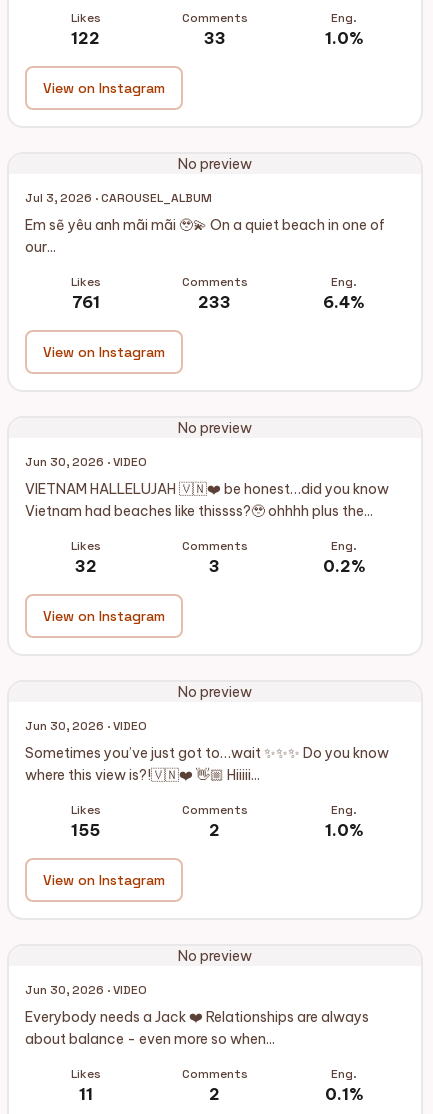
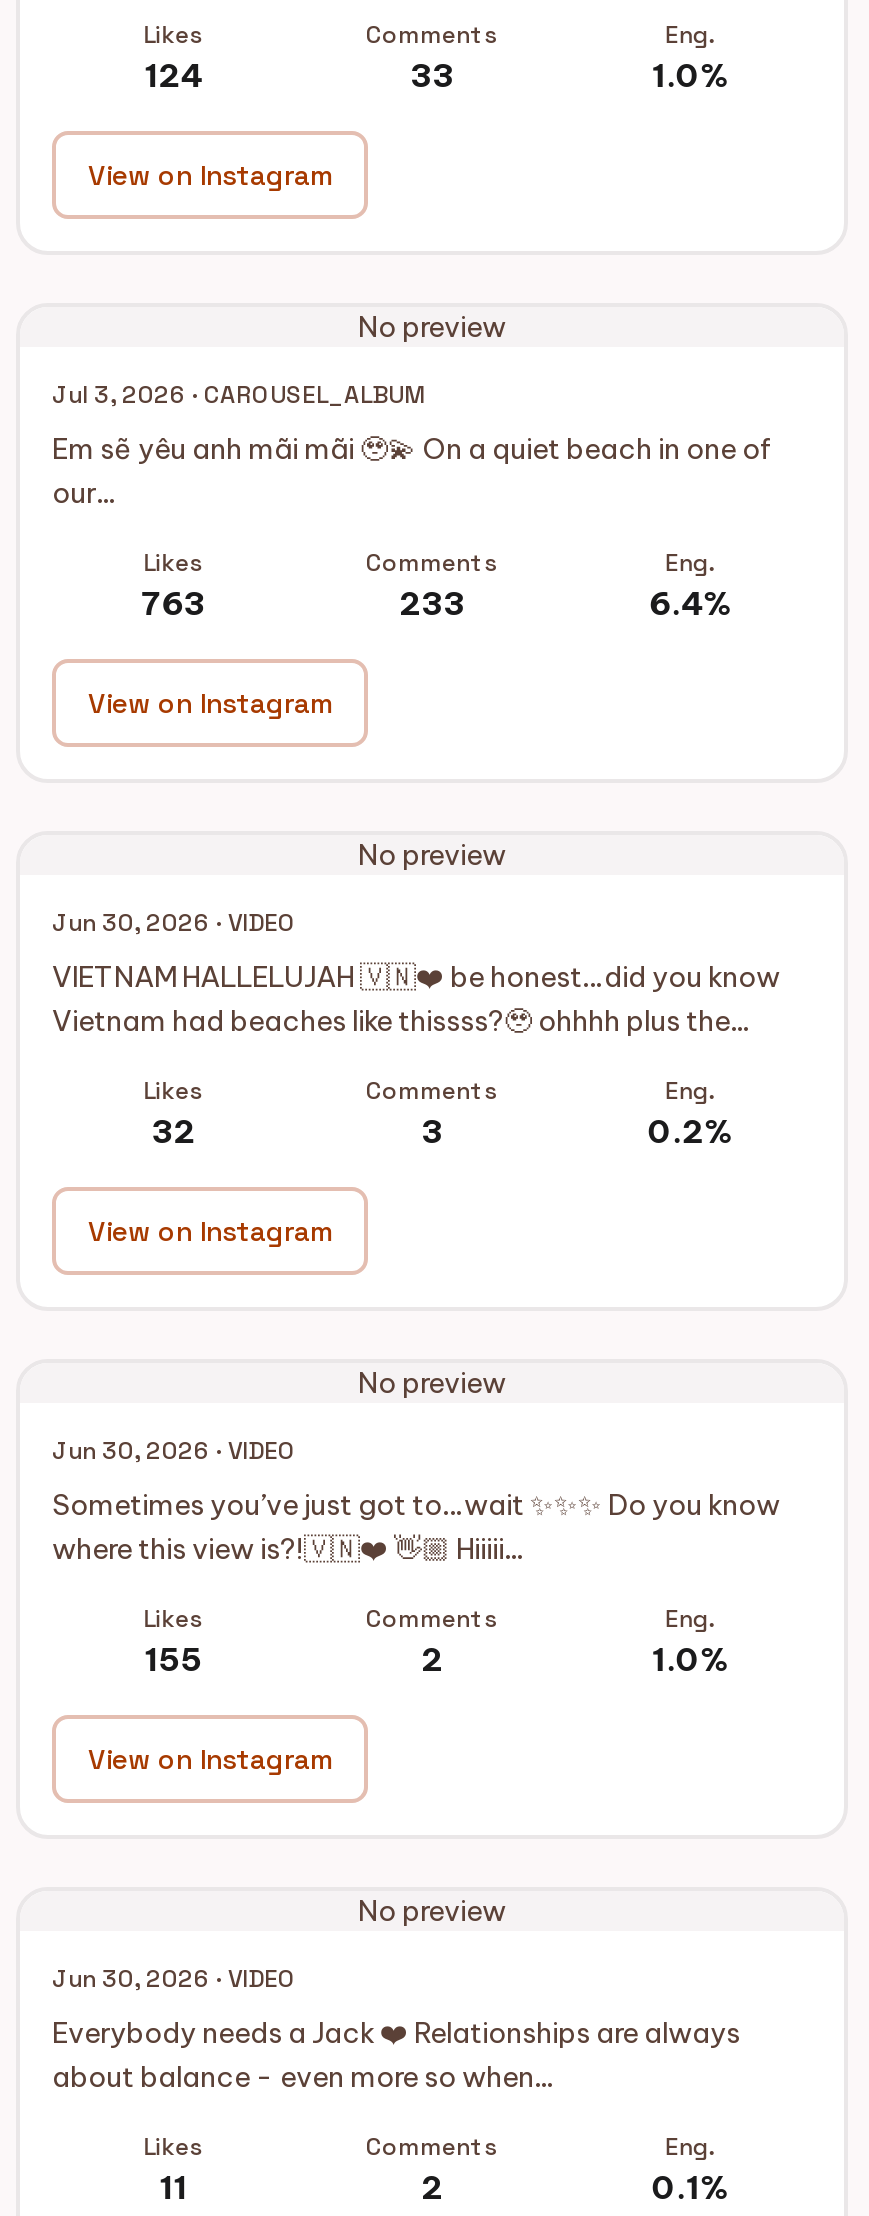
[71,28,100,48] 122 -> [144,55,202,95] 124
[72,292,100,312] 761 -> [141,583,205,623] 763

